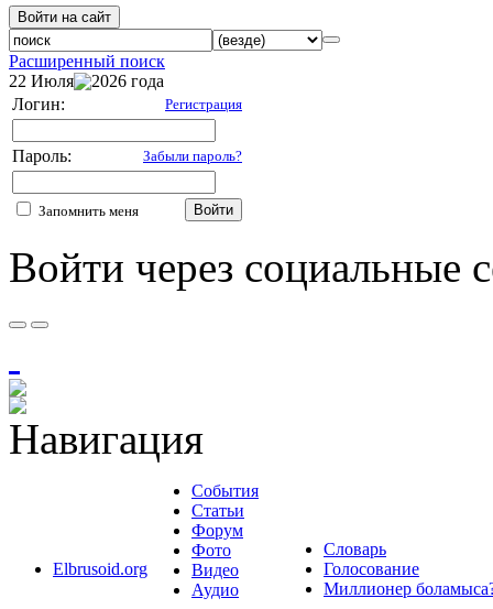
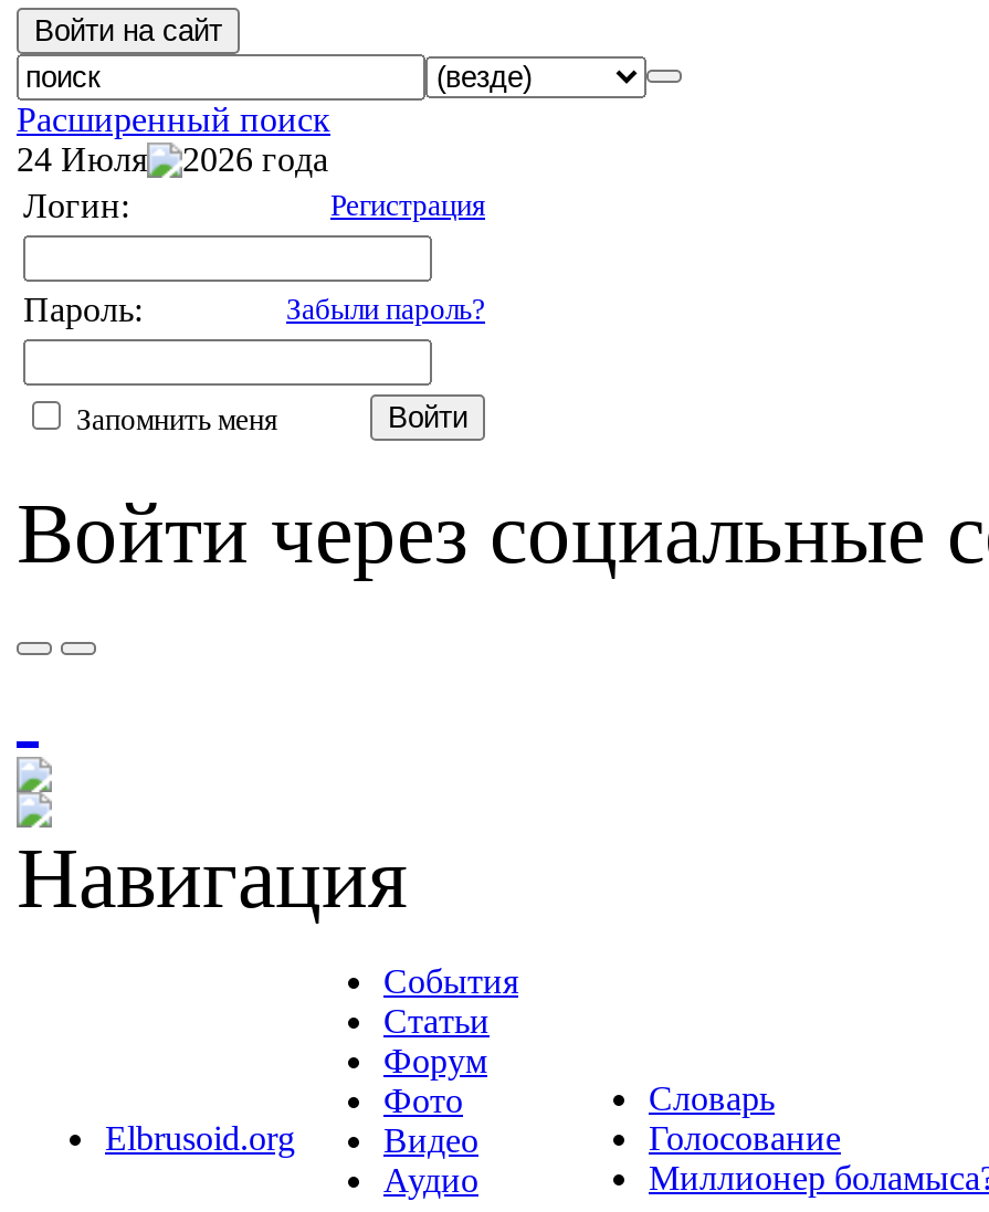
[9,72,164,90] 22 Июля 2026 года -> [17,140,328,178] 24 Июля 2026 года

